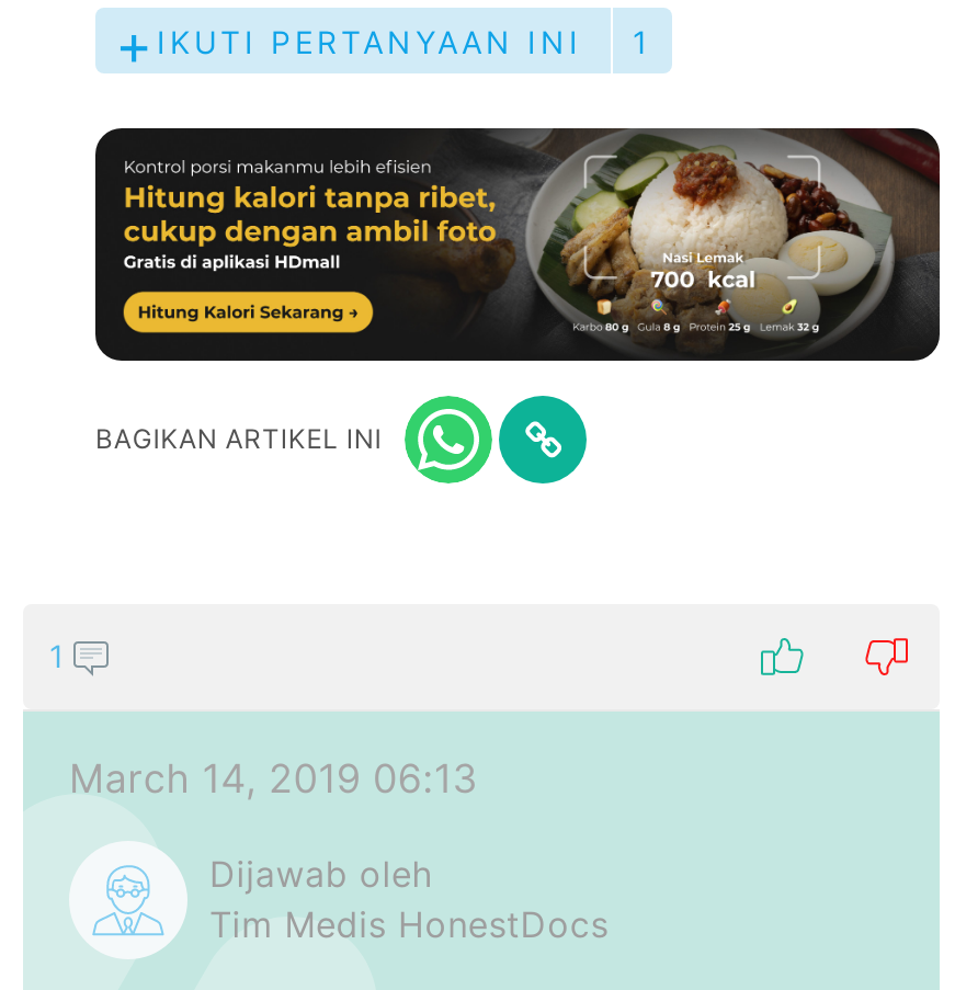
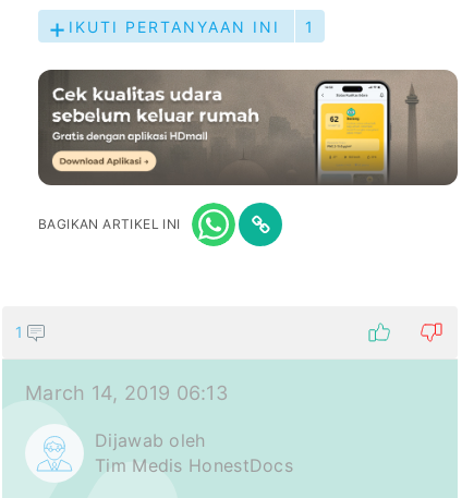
[98,126,940,359] [image] -> [38,69,459,185] [image]

